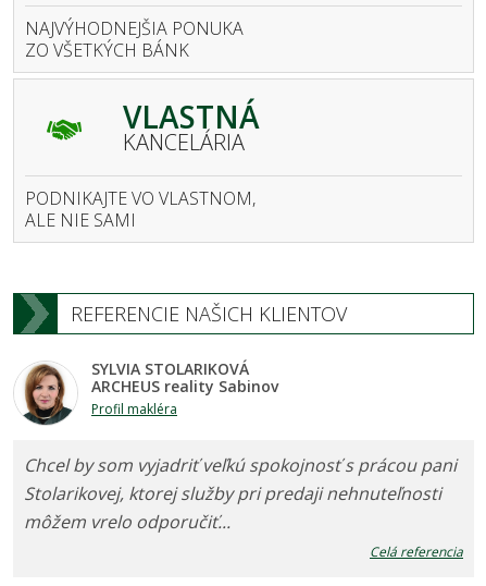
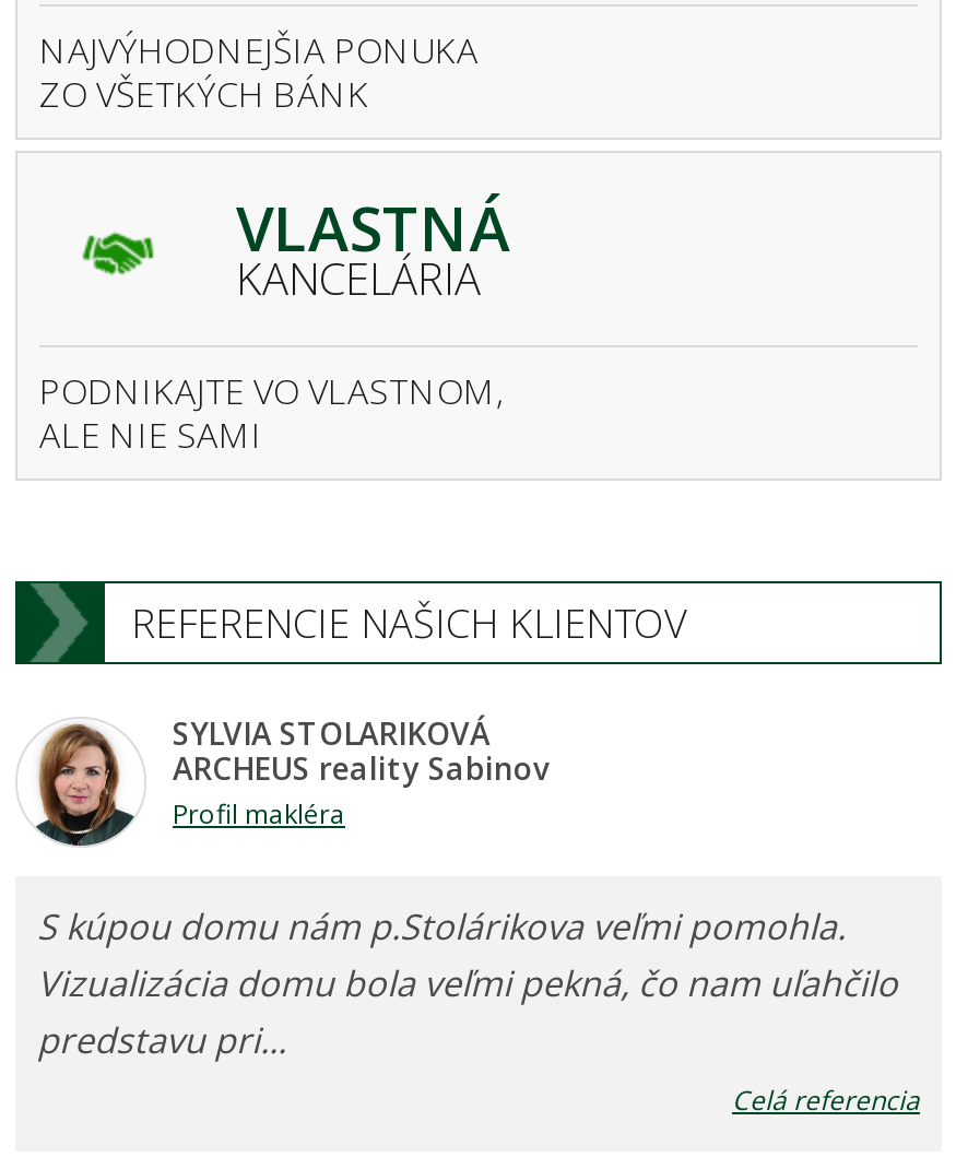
[24,453,457,534] Chcel by som vyjadriť veľkú spokojnosť s prácou pani | Stolarikovej, ktorej služby pri predaji nehnuteľnosti | môžem vrelo odporučiť... -> [37,902,898,1064] S kúpou domu nám p.Stolárikova veľmi pomohla. | Vizualizácia domu bola veľmi pekná, čo nam uľahčilo | predstavu pri...

